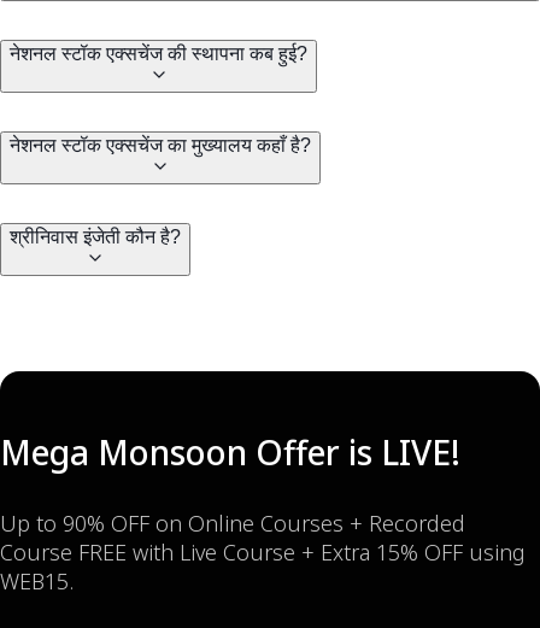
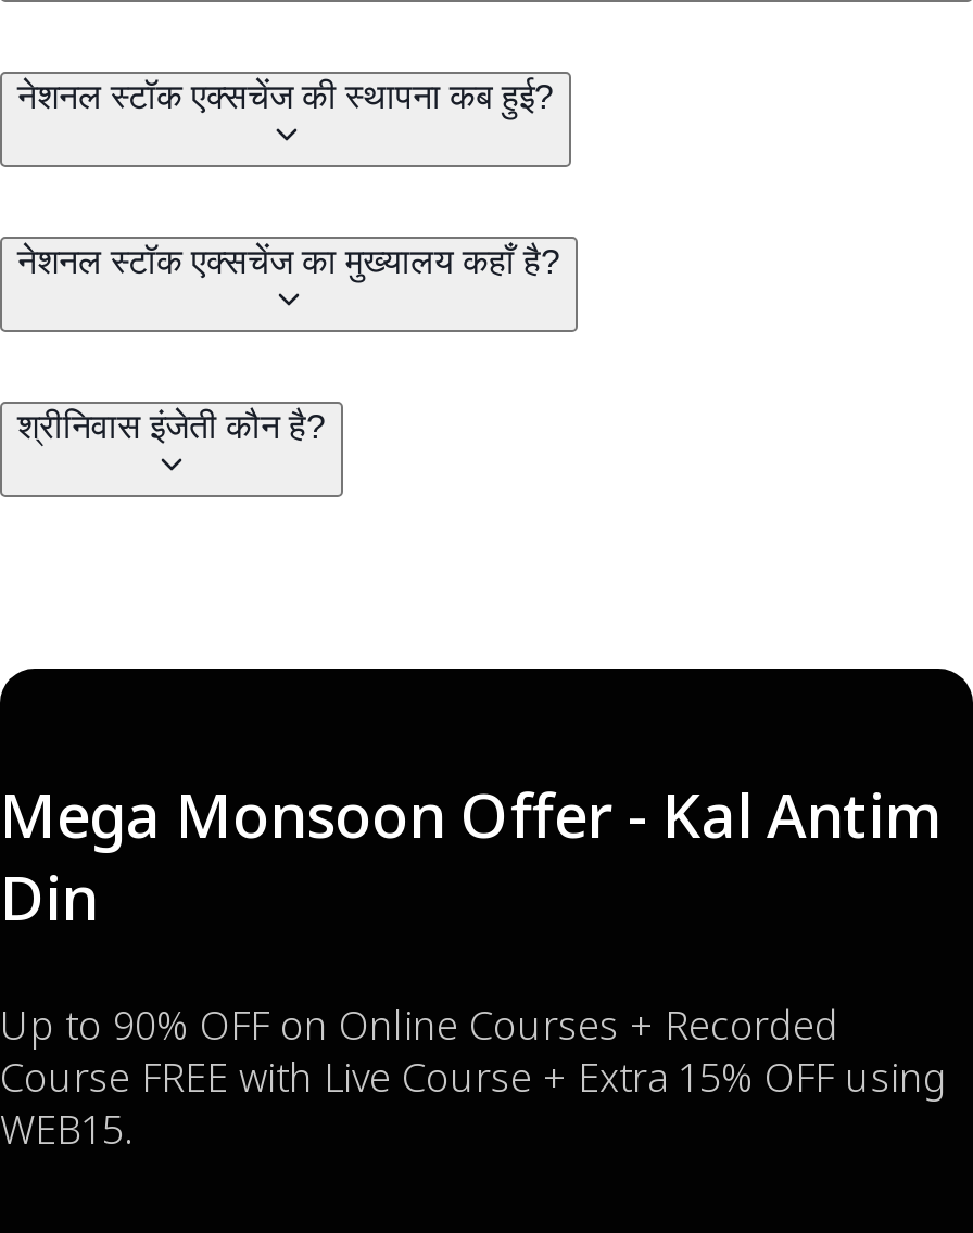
[0,429,460,475] Mega Monsoon Offer is LIVE! -> [0,773,943,938] Mega Monsoon Offer - Kal Antim | Din

